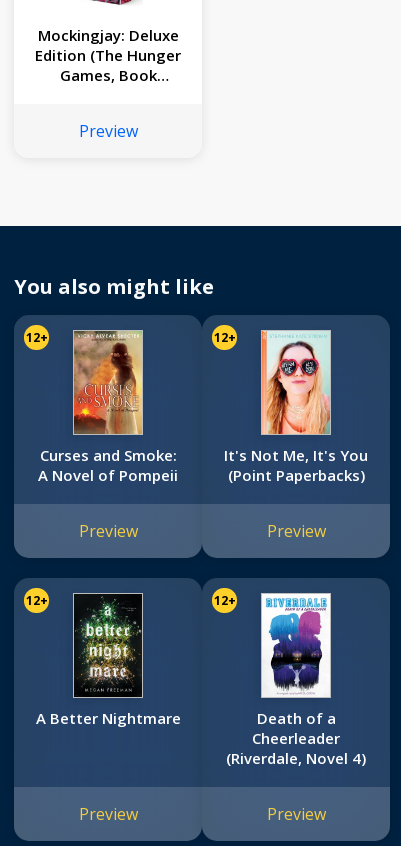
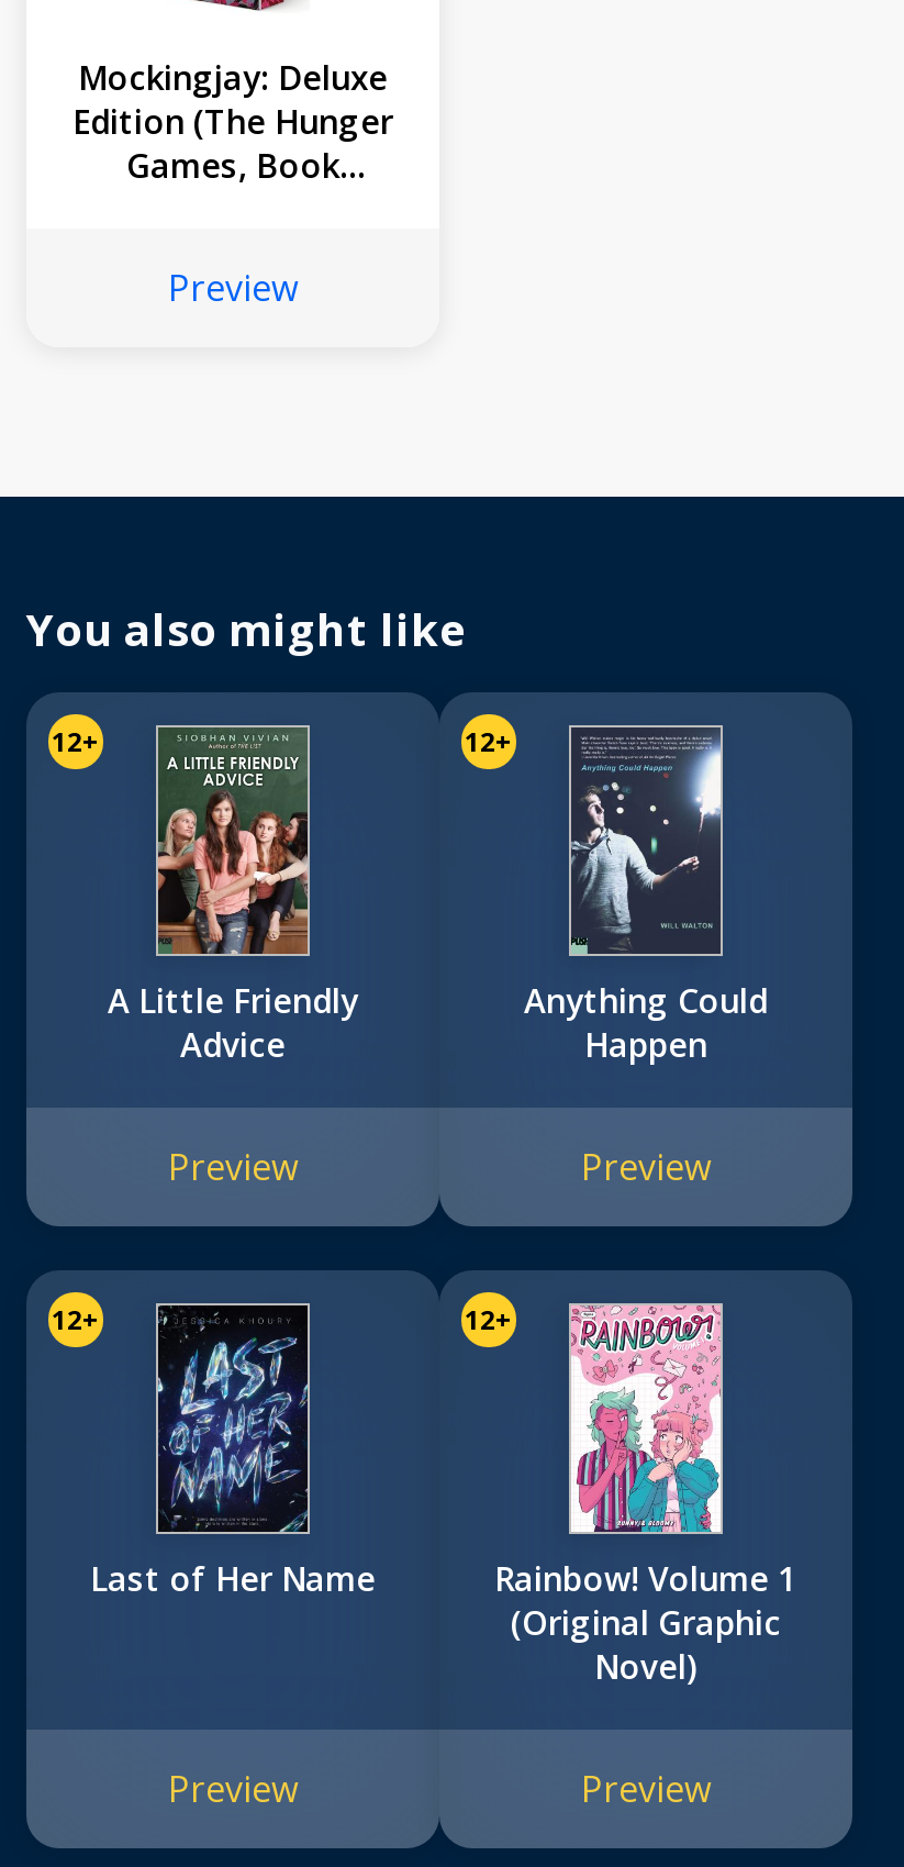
[38,330,178,485] [image] | Curses and Smoke: | A Novel of Pompeii -> [108,727,358,1066] [image] | A Little Friendly | Advice
[224,330,368,485] [image] | It's Not Me, It's You | (Point Paperbacks) -> [524,727,768,1066] [image] | Anything Could | Happen
[226,594,366,768] [image] | Death of a | Cheerleader | (Riverdale, Novel 4) -> [494,1303,797,1688] [image] | Rainbow! Volume 1 | (Original Graphic | Novel)
[35,600,180,728] [image] | A Better Nightmare -> [90,1316,376,1600] [image] | Last of Her Name

